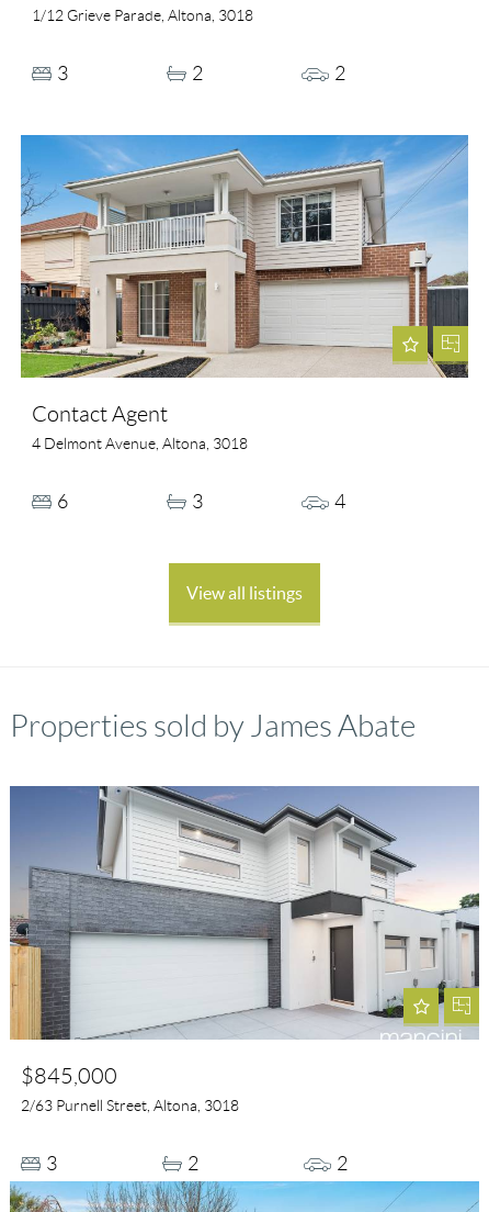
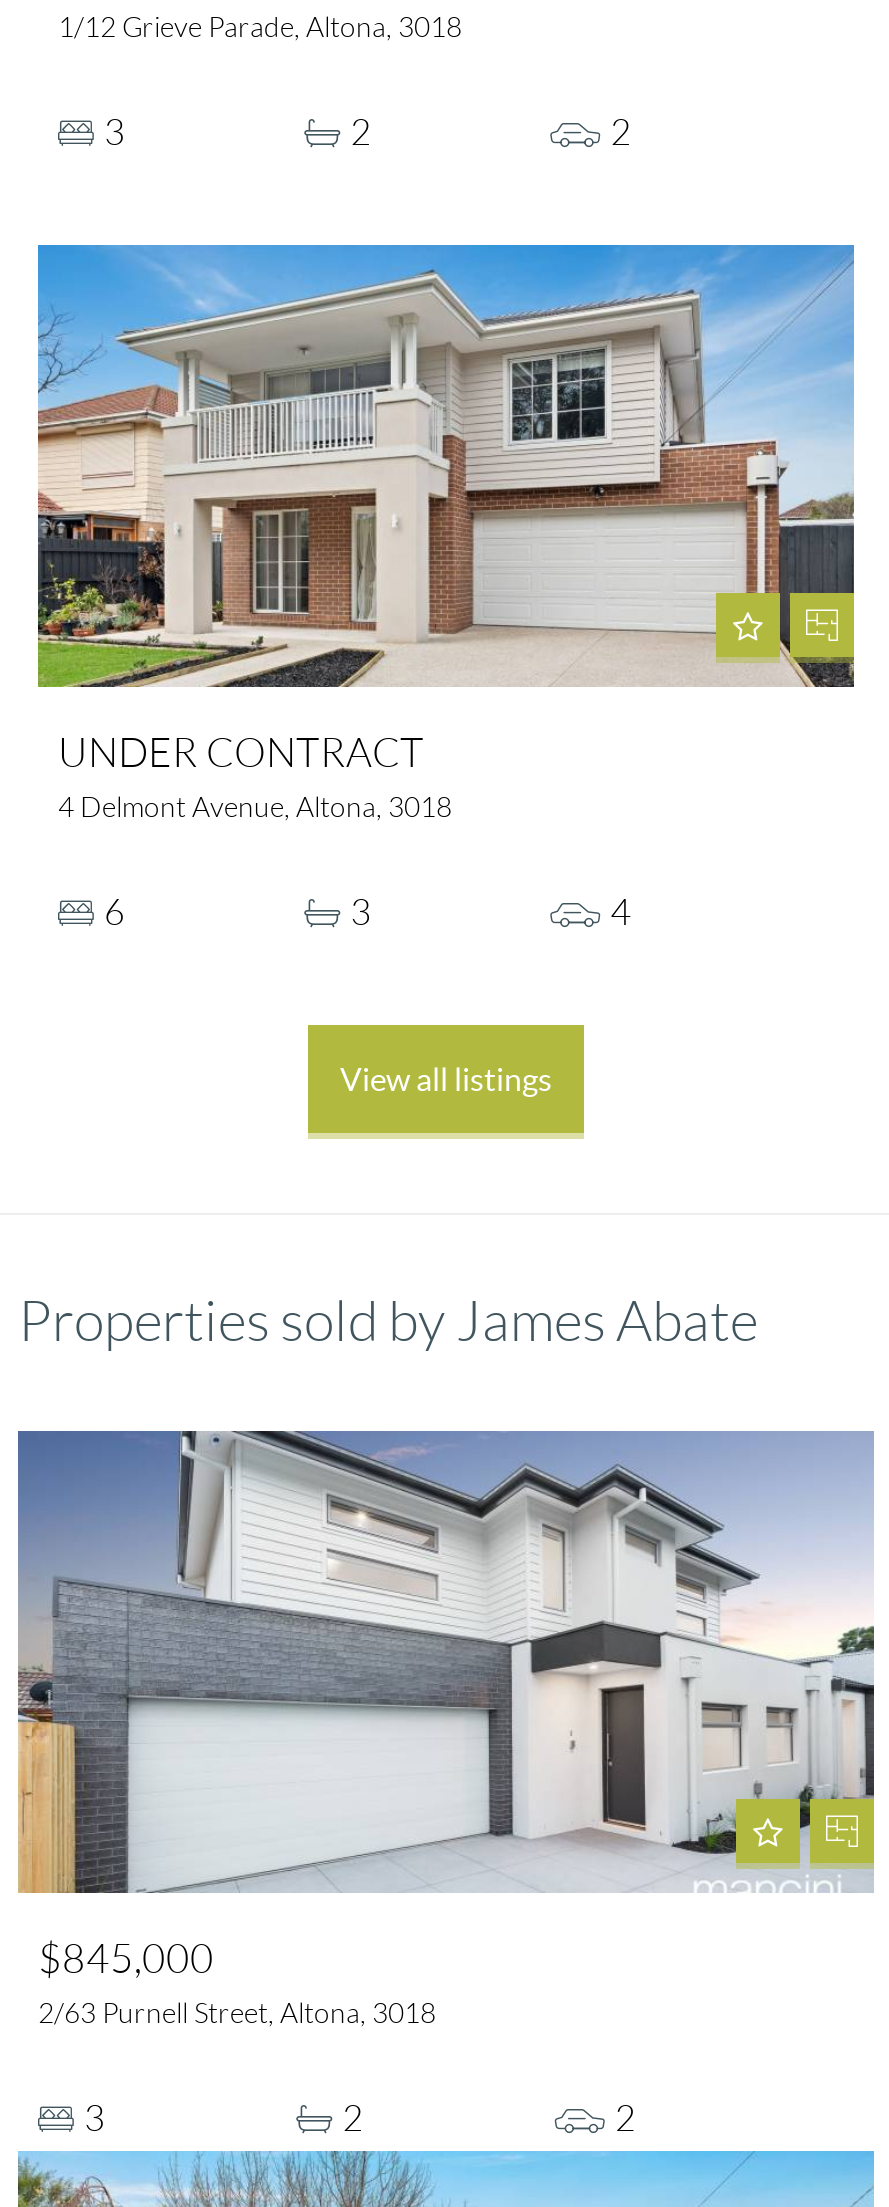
[32,401,168,426] Contact Agent -> [58,730,424,774] UNDER CONTRACT

